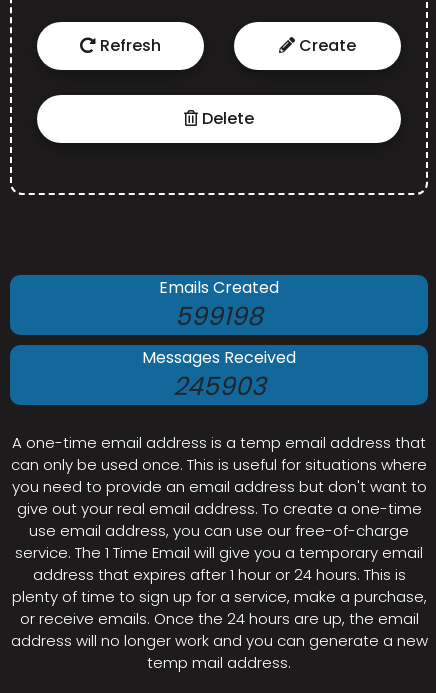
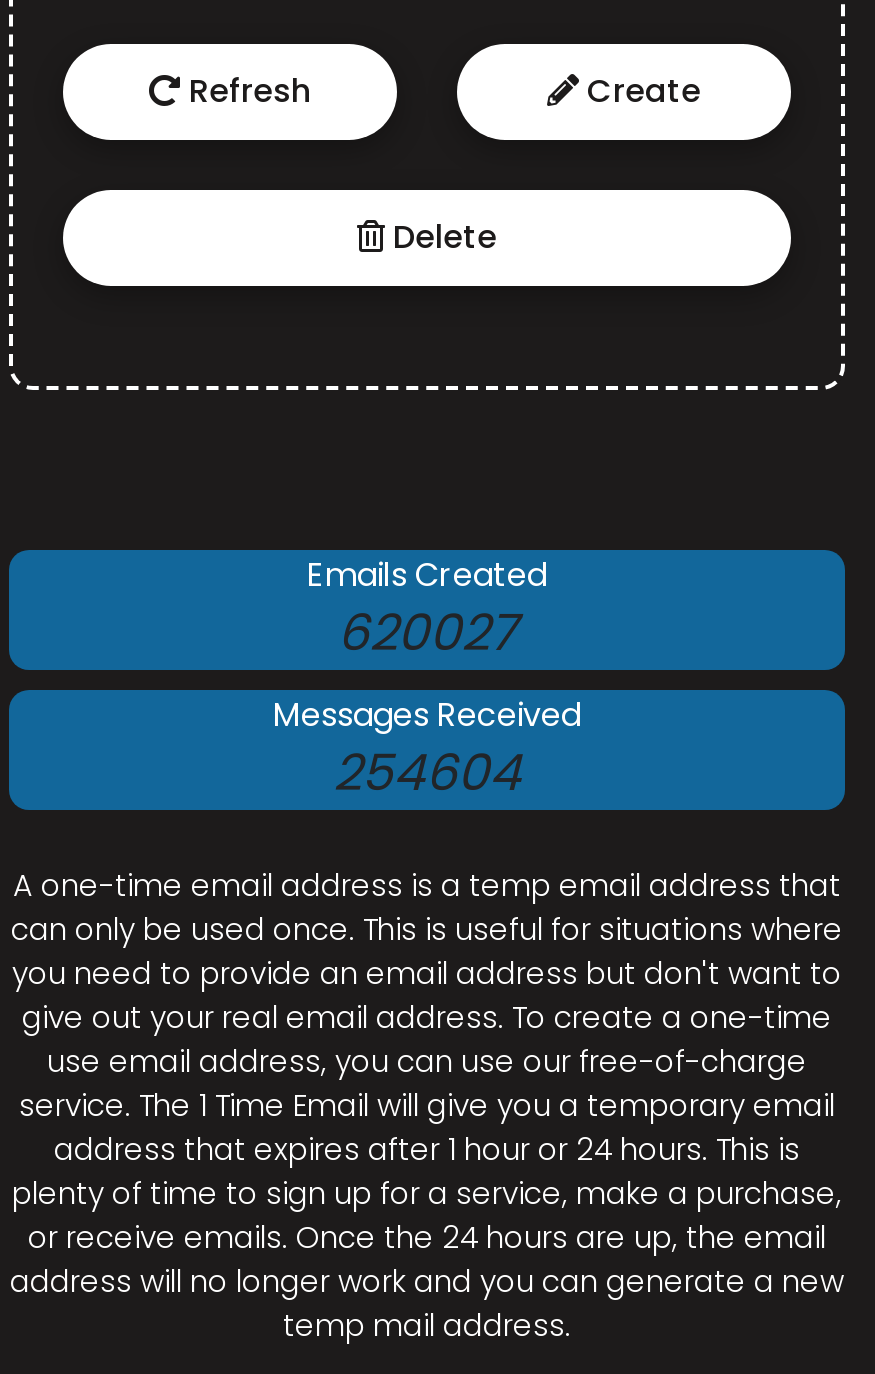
[175,299,263,334] 599198 -> [337,598,517,668] 620027
[172,369,265,404] 245903 -> [333,738,521,808] 254604

